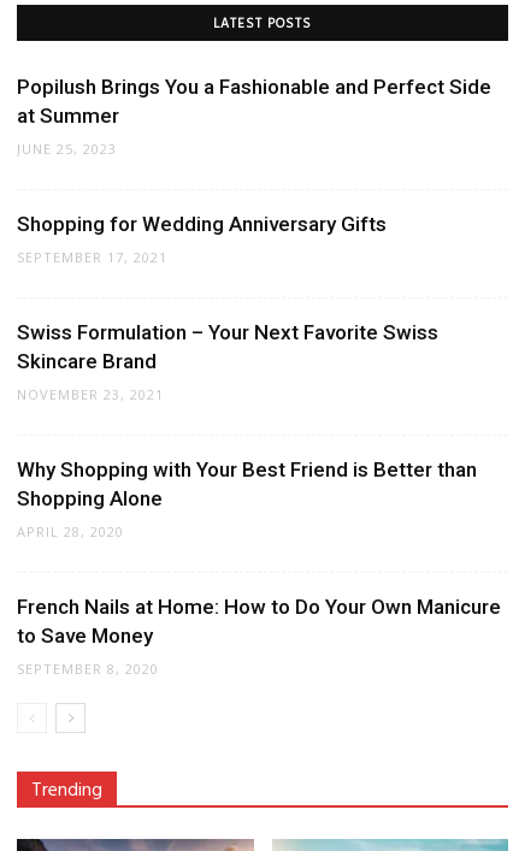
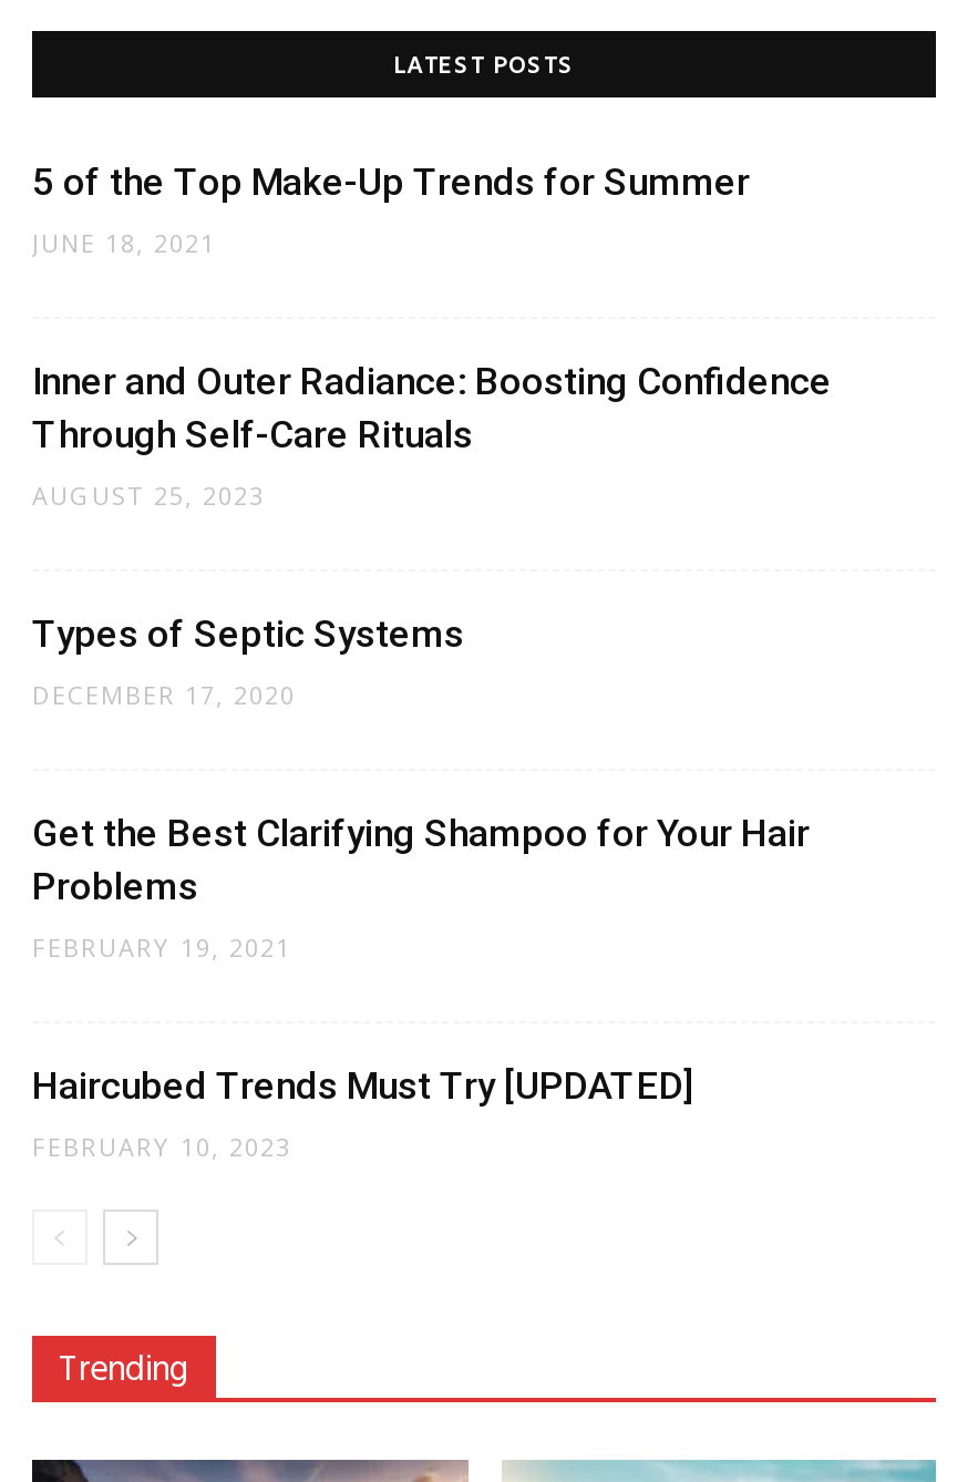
[17,75,491,128] Popilush Brings You a Fashionable and Perfect Side | at Summer -> [32,160,750,204] 5 of the Top Make-Up Trends for Summer
[17,140,117,158] JUNE 25, 2023 -> [32,227,216,260] JUNE 18, 2021
[17,212,387,236] Shopping for Wedding Anniversary Gifts -> [32,360,832,457] Inner and Outer Radiance: Boosting Confidence | Through Self-Care Rituals
[17,248,167,266] SEPTEMBER 17, 2021 -> [32,479,265,512] AUGUST 25, 2023
[17,321,438,374] Swiss Formulation – Your Next Favorite Swiss | Skincare Brand -> [32,612,464,656] Types of Septic Systems
[17,386,164,404] NOVEMBER 23, 2021 -> [32,679,296,712] DECEMBER 17, 2020
[17,458,477,511] Why Shopping with Your Best Friend is Better than | Shopping Alone -> [32,811,810,909] Get the Best Clarifying Shampoo for Your Hair | Problems
[17,523,124,541] APRIL 28, 2020 -> [32,931,291,964] FEBRUARY 19, 2021
[17,595,501,648] French Nails at Home: How to Do Your Own Manicure | to Save Money -> [32,1064,694,1108] Haircubed Trends Must Try [UPDATED]
[17,660,159,678] SEPTEMBER 8, 2020 -> [32,1130,291,1164] FEBRUARY 10, 2023

